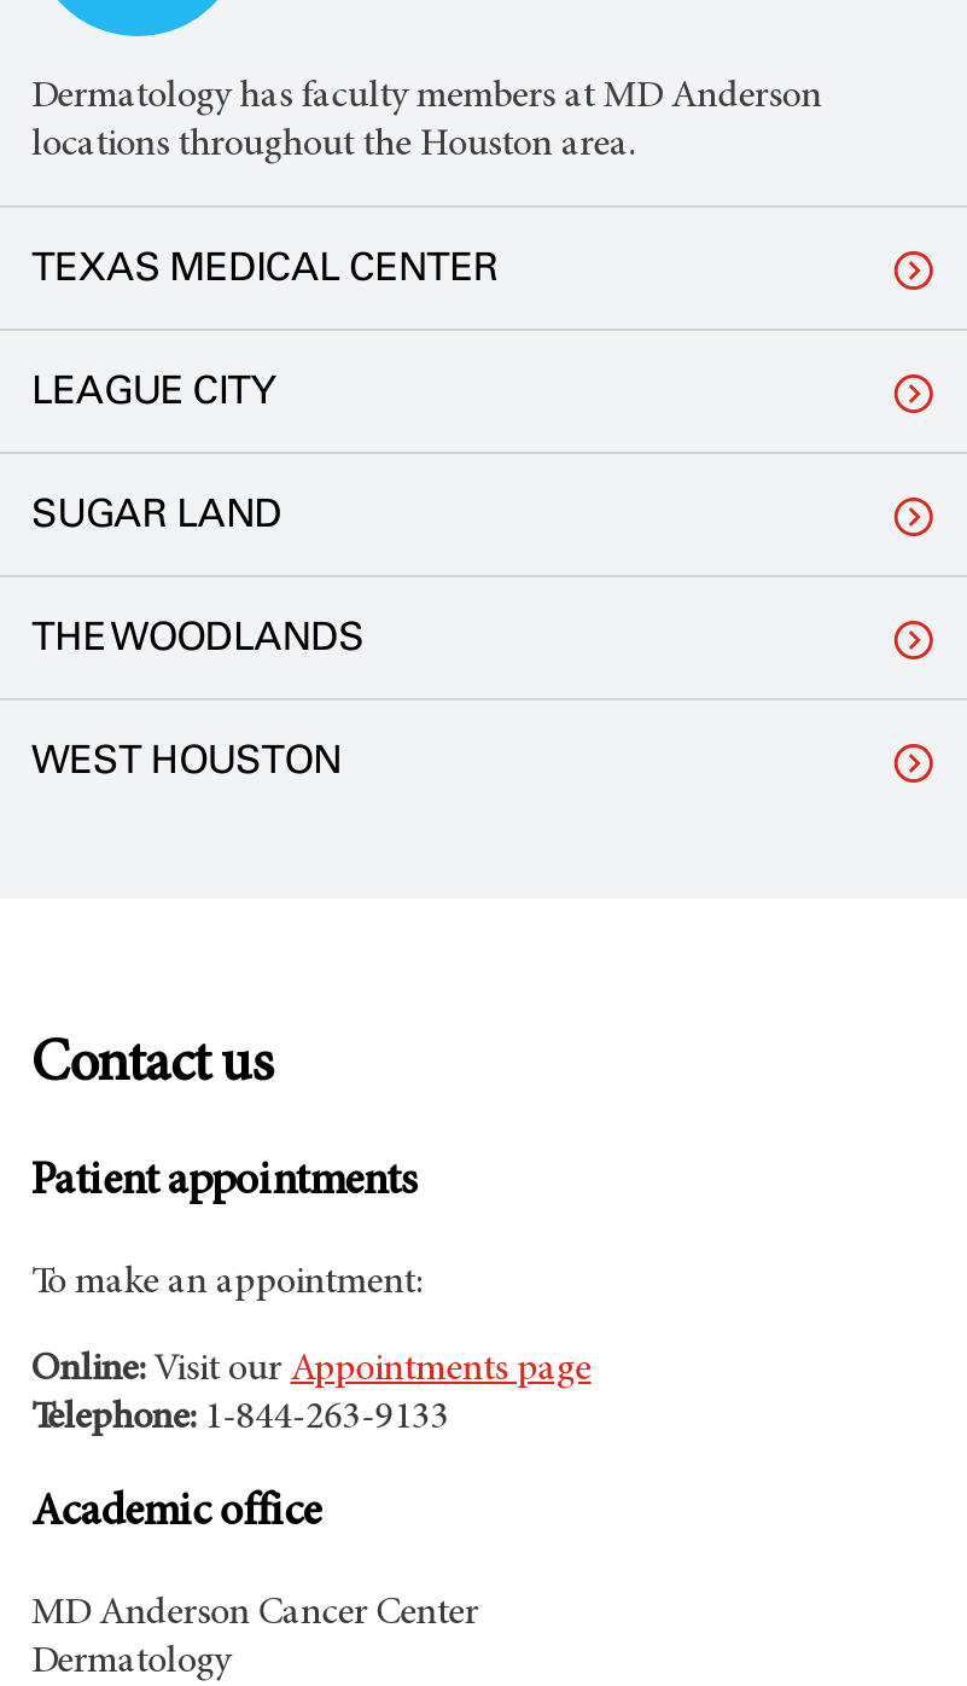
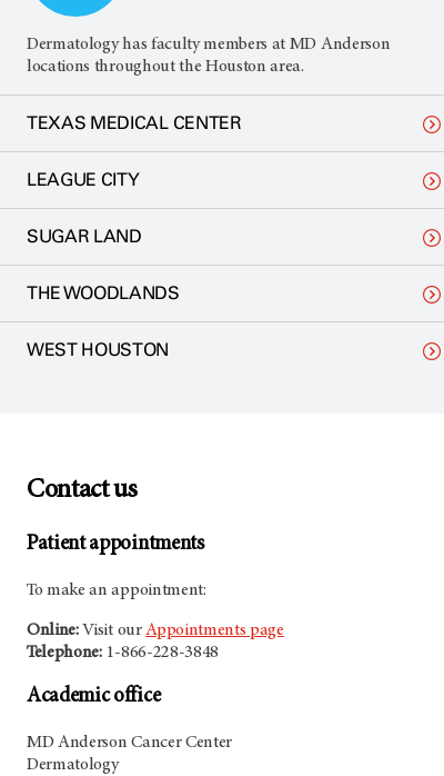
[31,1397,449,1436] Telephone: 1-844-263-9133 -> [27,643,219,661] Telephone: 1-866-228-3848

